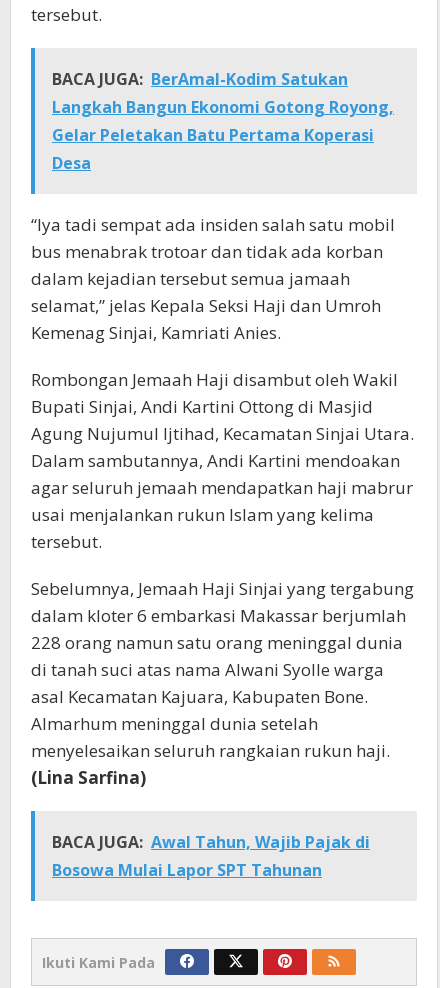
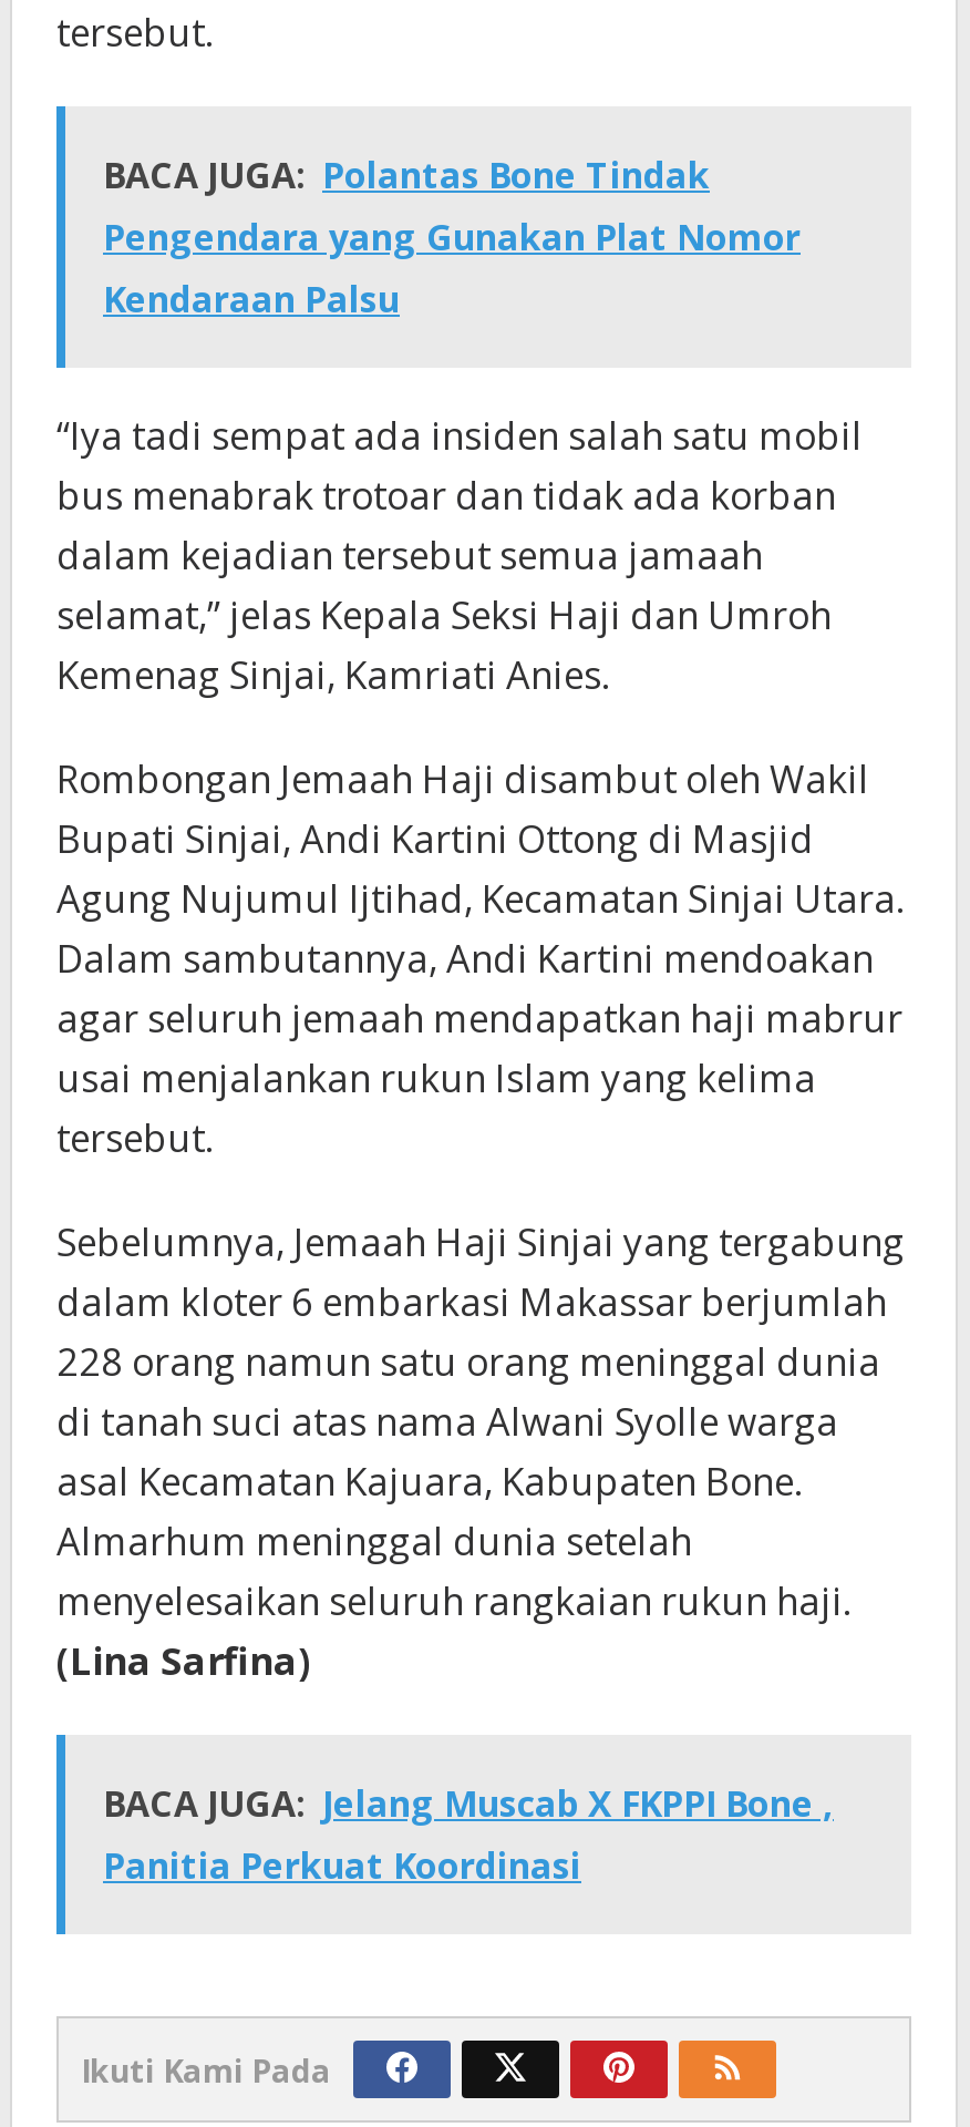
[52,68,394,174] BACA JUGA: BerAmal-Kodim Satukan | Langkah Bangun Ekonomi Gotong Royong, | Gelar Peletakan Batu Pertama Koperasi | Desa -> [103,150,801,323] BACA JUGA: Polantas Bone Tindak | Pengendara yang Gunakan Plat Nomor | Kendaraan Palsu
[52,831,370,881] BACA JUGA: Awal Tahun, Wajib Pajak di | Bosowa Mulai Lapor SPT Tahunan -> [103,1778,834,1889] BACA JUGA: Jelang Muscab X FKPPI Bone , | Panitia Perkuat Koordinasi

